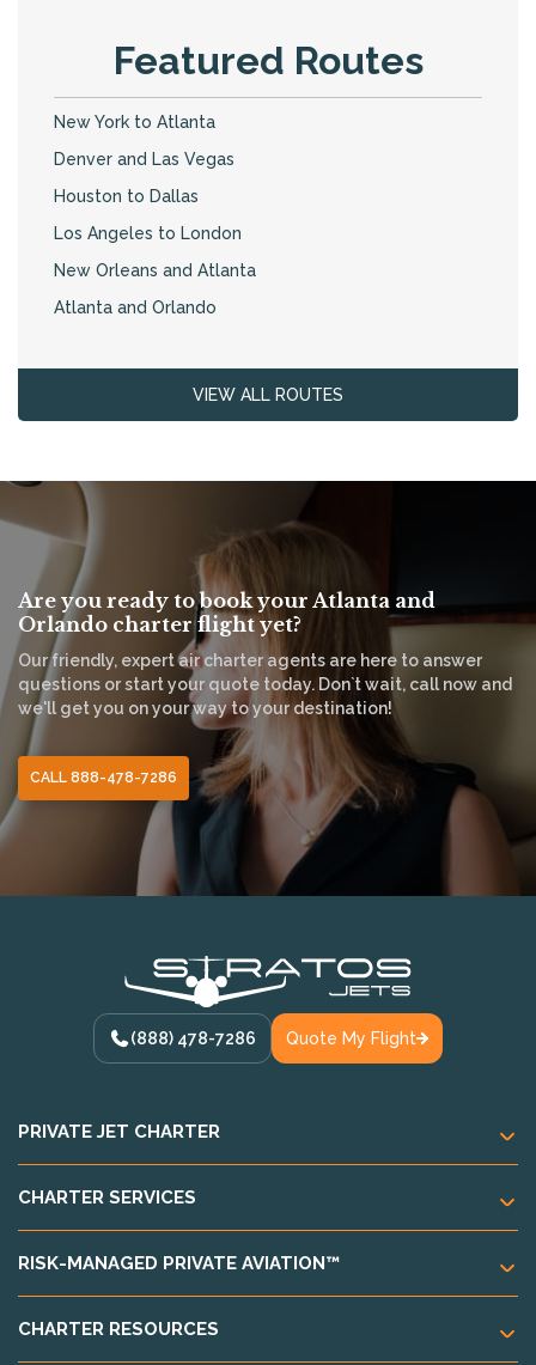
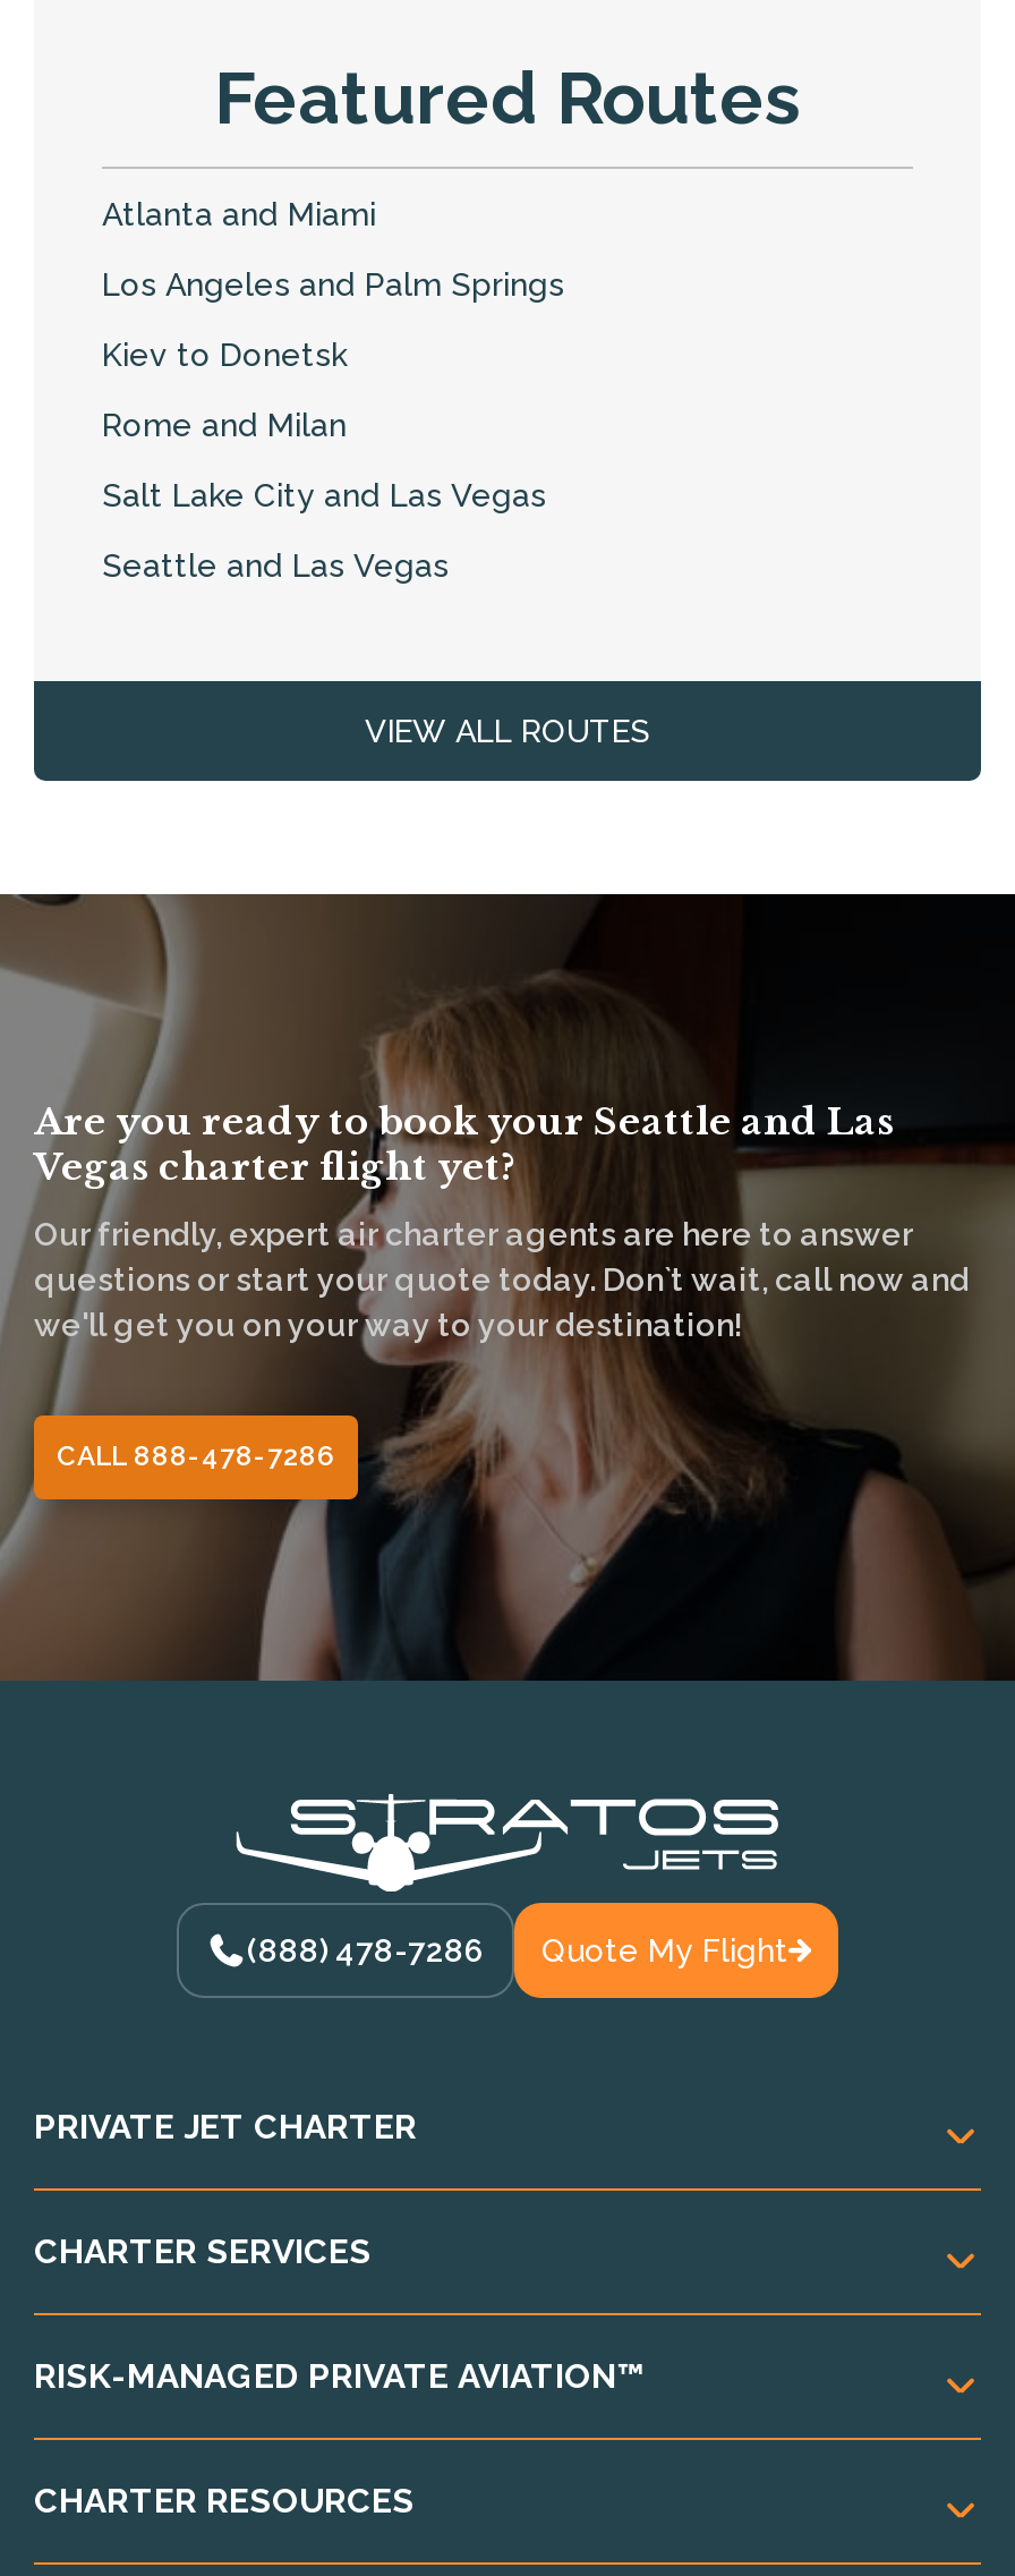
[54,112,215,132] New York to Atlanta -> [102,196,376,232] Atlanta and Miami
[54,150,234,169] Denver and Las Vegas -> [102,266,564,303] Los Angeles and Palm Springs
[54,187,199,206] Houston to Dallas -> [102,337,347,373] Kiev to Donetsk
[54,224,242,243] Los Angeles to London -> [102,407,347,443] Rome and Milan
[54,261,256,280] New Orleans and Atlanta -> [102,477,546,513] Salt Lake City and Las Vegas
[54,298,217,317] Atlanta and Orlando -> [102,547,449,584] Seattle and Las Vegas
[18,589,435,636] Are you ready to book your Atlanta and | Orlando charter flight yet? -> [34,1098,895,1189] Are you ready to book your Seattle and Las | Vegas charter flight yet?

